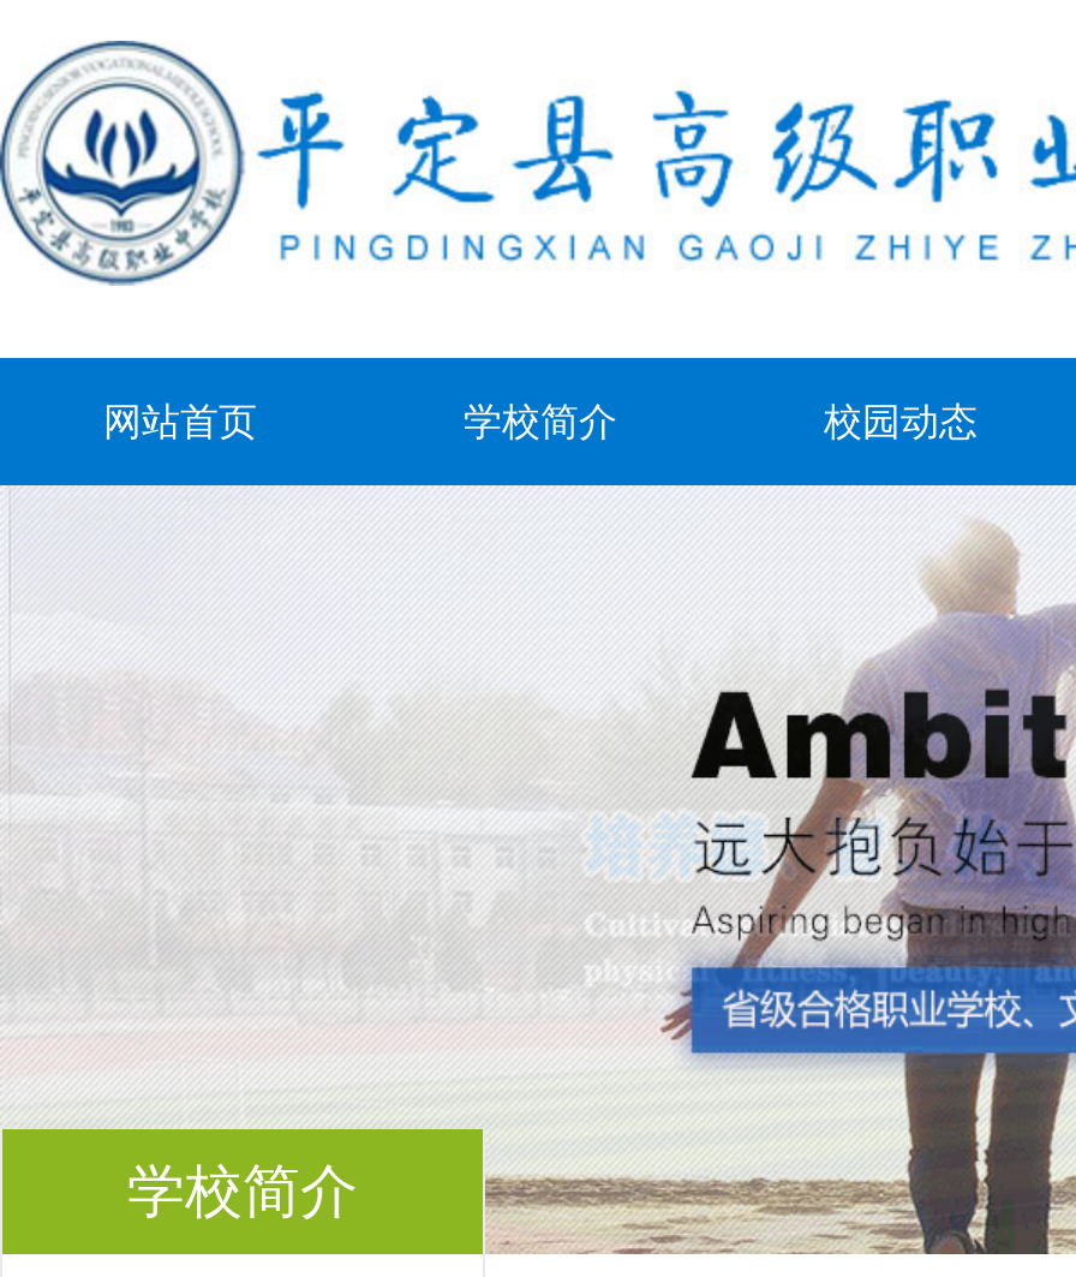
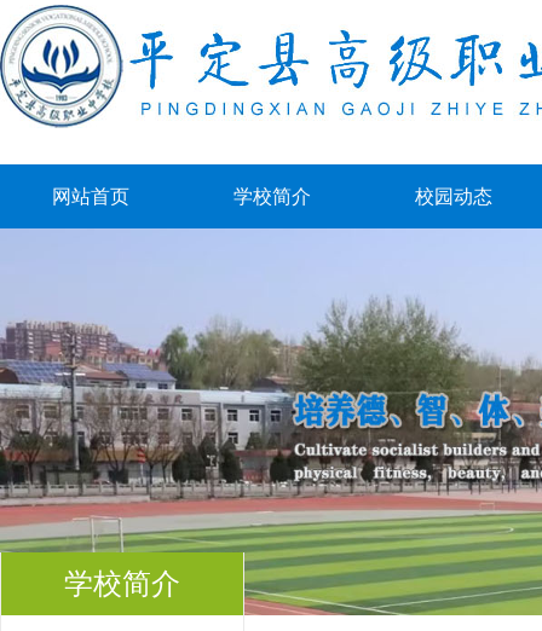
[7,488,1069,1257] [image] -> [4,228,538,616] [image]

